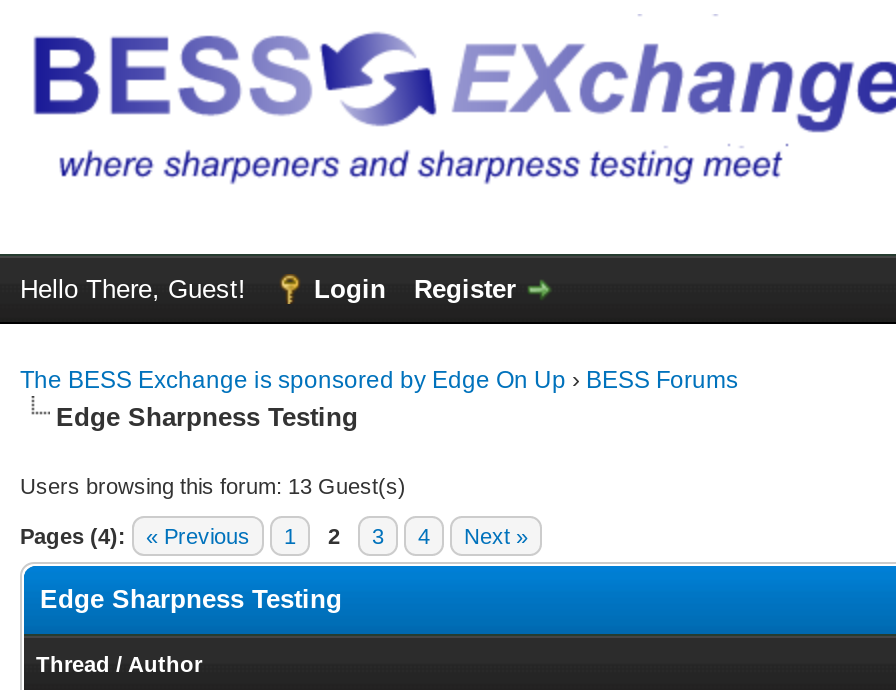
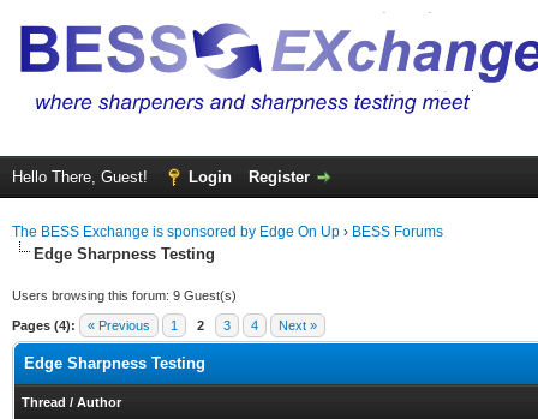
[20,474,406,498] Users browsing this forum: 13 Guest(s) -> [12,288,237,303] Users browsing this forum: 9 Guest(s)

